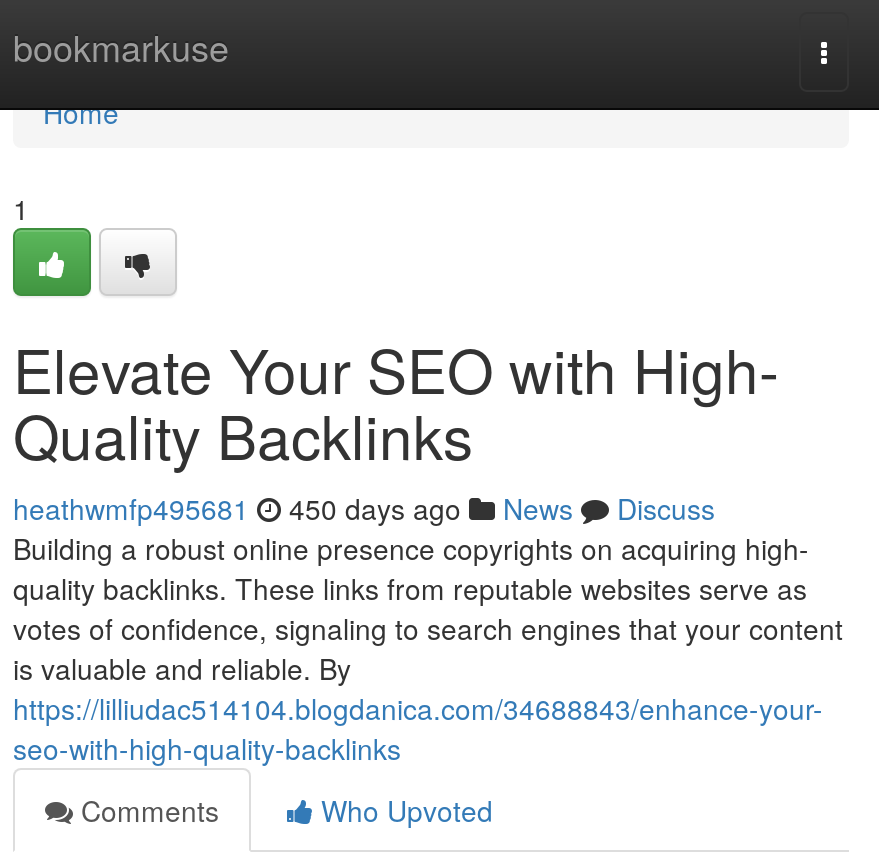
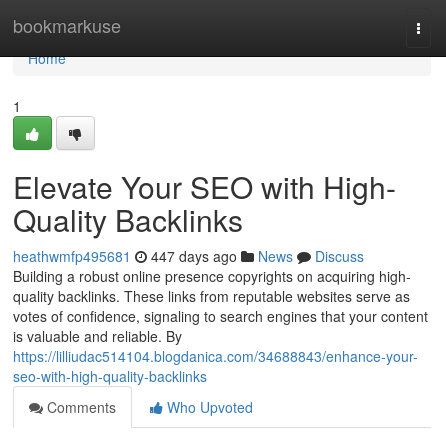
[13,488,715,528] heathwmfp495681 450 days ago News Discuss -> [13,246,364,266] heathwmfp495681 447 days ago News Discuss

